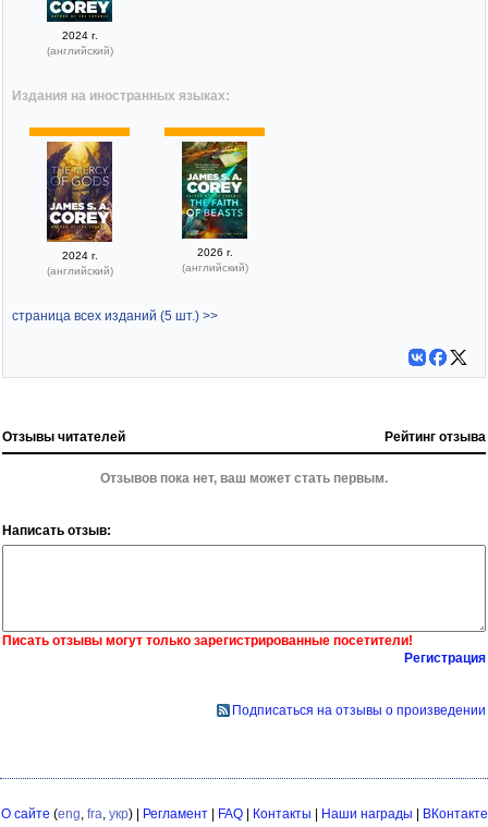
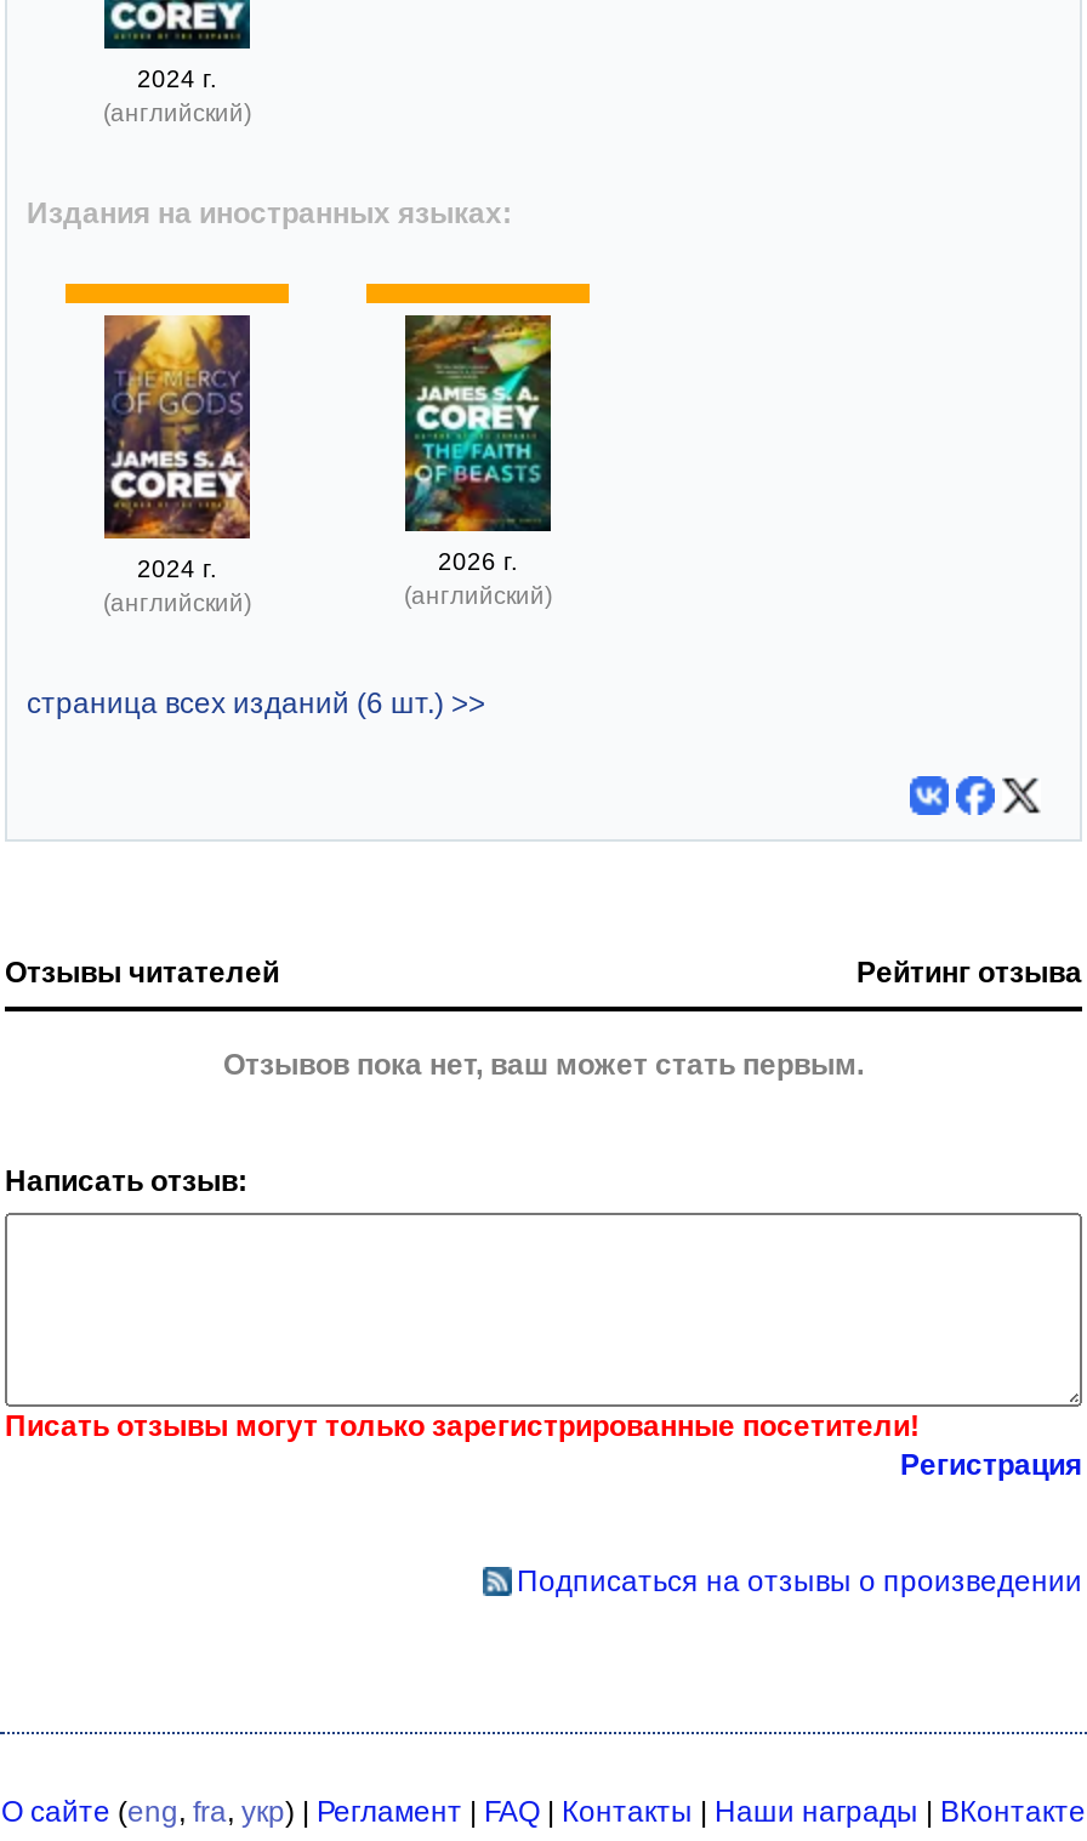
[12,308,218,323] страница всех изданий (5 шт.) >> -> [27,685,485,719] страница всех изданий (6 шт.) >>

